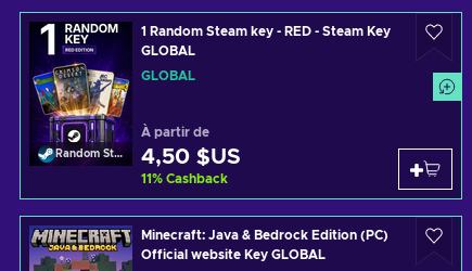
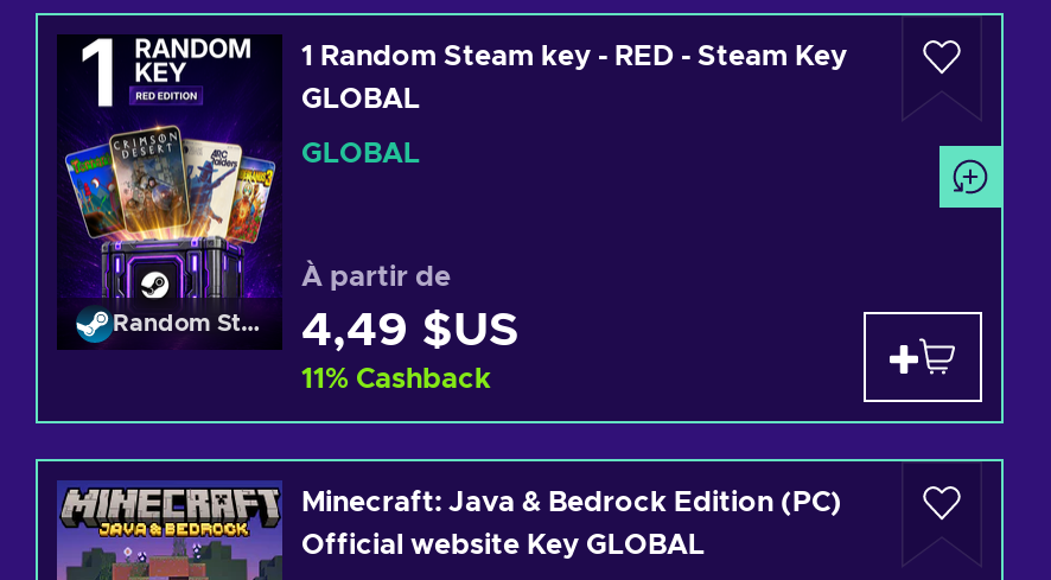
[141,146,241,168] 4,50 $US -> [301,307,520,355] 4,49 $US

